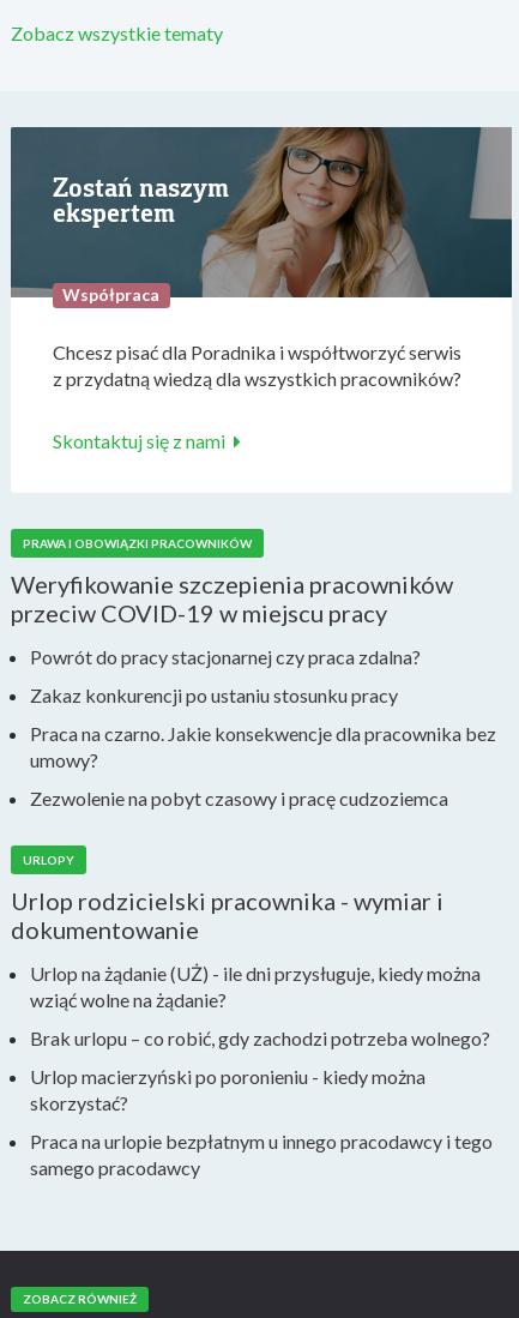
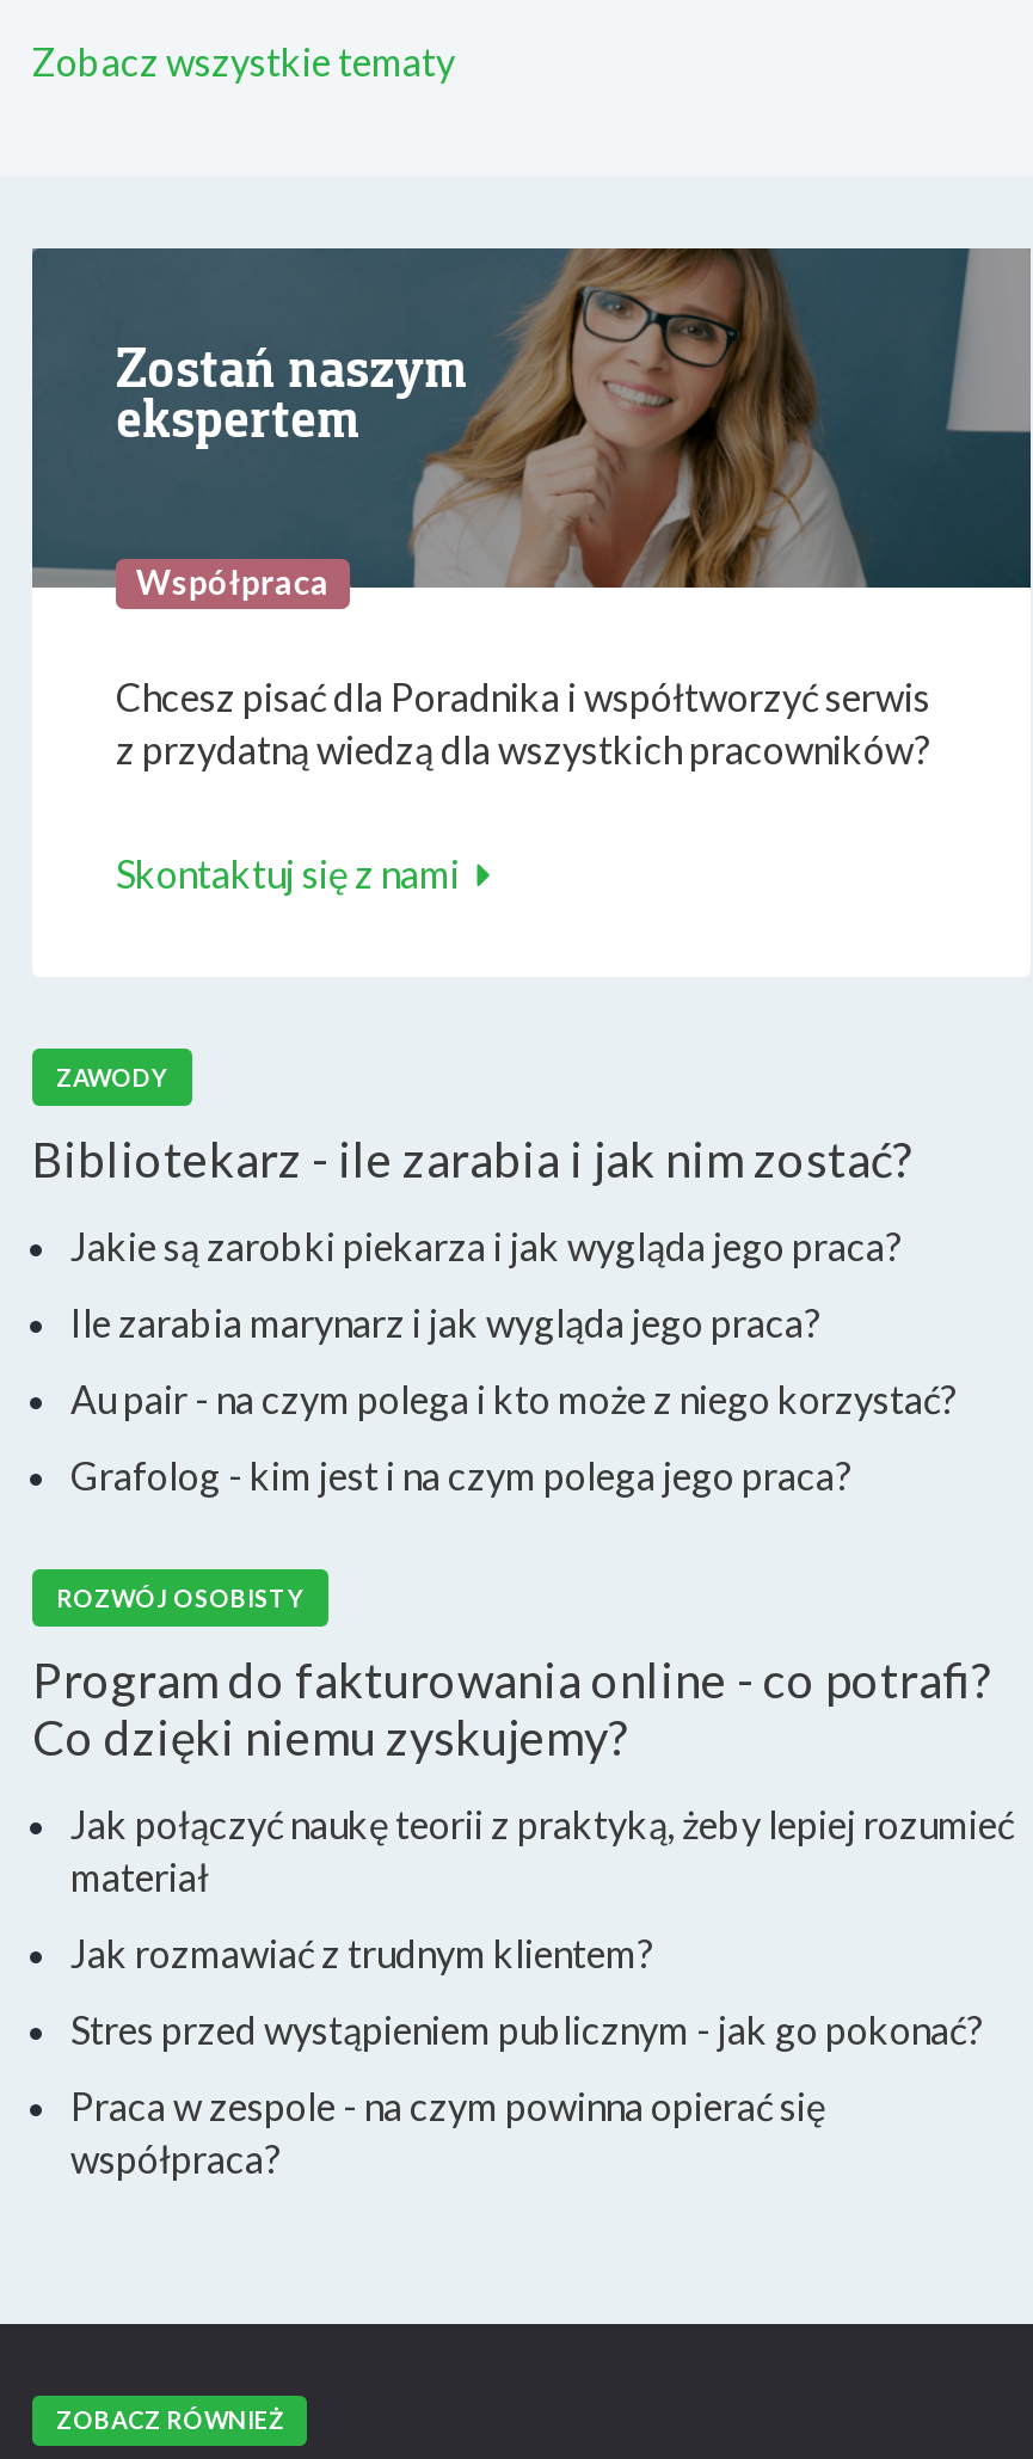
[23,536,252,550] PRAWA I OBOWIĄZKI PRACOWNIKÓW -> [56,1063,168,1092] ZAWODY
[11,570,453,627] Weryfikowanie szczepienia pracowników | przeciw COVID-19 w miejscu pracy -> [32,1130,911,1187] Bibliotekarz - ile zarabia i jak nim zostać?
[30,645,421,668] Powrót do pracy stacjonarnej czy praca zdalna? -> [70,1223,902,1268] Jakie są zarobki piekarza i jak wygląda jego praca?
[30,684,398,706] Zakaz konkurencji po ustaniu stosunku pracy -> [70,1299,820,1345] Ile zarabia marynarz i jak wygląda jego praca?
[30,722,496,771] Praca na czarno. Jakie konsekwencje dla pracownika bez | umowy? -> [70,1376,957,1421] Au pair - na czym polega i kto może z niego korzystać?
[30,787,448,810] Zezwolenie na pobyt czasowy i pracę cudzoziemca -> [70,1452,851,1498] Grafolog - kim jest i na czym polega jego praca?
[23,853,74,867] URLOPY -> [56,1584,305,1612] ROZWÓJ OSOBISTY
[11,886,443,944] Urlop rodzicielski pracownika - wymiar i | dokumentowanie -> [32,1650,990,1765] Program do fakturowania online - co potrafi? | Co dzięki niemu zyskujemy?
[30,962,481,1011] Urlop na żądanie (UŻ) - ile dni przysługuje, kiedy można | wziąć wolne na żądanie? -> [70,1801,1014,1899] Jak połączyć naukę teorii z praktyką, żeby lepiej rozumieć | materiał
[30,1027,490,1049] Brak urlopu – co robić, gdy zachodzi potrzeba wolnego? -> [70,1930,653,1975] Jak rozmawiać z trudnym klientem?
[30,1065,426,1114] Urlop macierzyński po poronieniu - kiedy można | skorzystać? -> [70,2006,983,2052] Stres przed wystąpieniem publicznym - jak go pokonać?
[30,1130,493,1179] Praca na urlopie bezpłatnym u innego pracodawcy i tego | samego pracodawcy -> [70,2083,825,2181] Praca w zespole - na czym powinna opierać się | współpraca?

